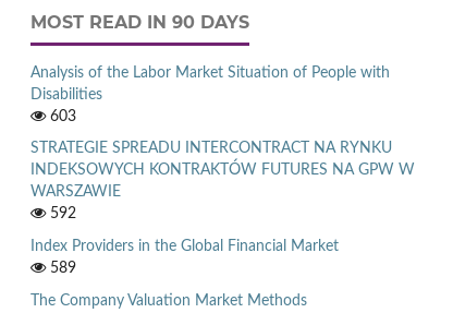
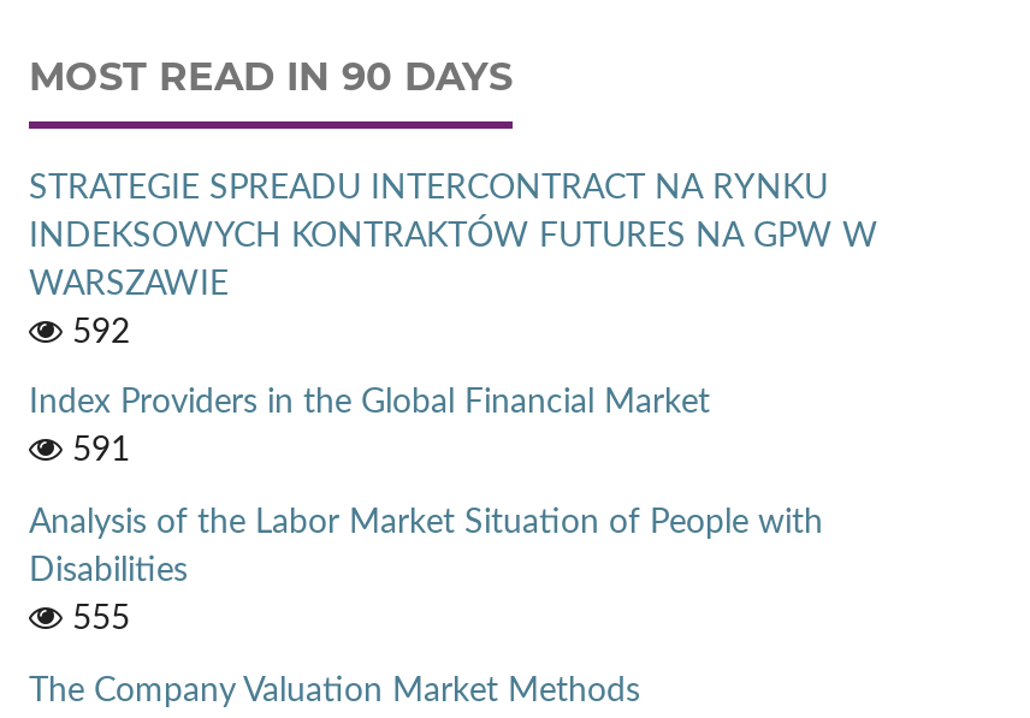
moved [30,65,390,102] -> [29,507,823,589]: Analysis of the Labor Market Situation of People with | Disabilities
[46,109,76,124] 603 -> none
moved [30,141,415,255] -> [29,171,878,421]: STRATEGIE SPREADU INTERCONTRACT NA RYNKU | INDEKSOWYCH KONTRAKTÓW FUTURES NA GPW W | WARSZAWIE | 592 | Index Providers in the Global Financial Market
[46,261,76,276] 589 -> [63,435,130,637] 591 | 555

